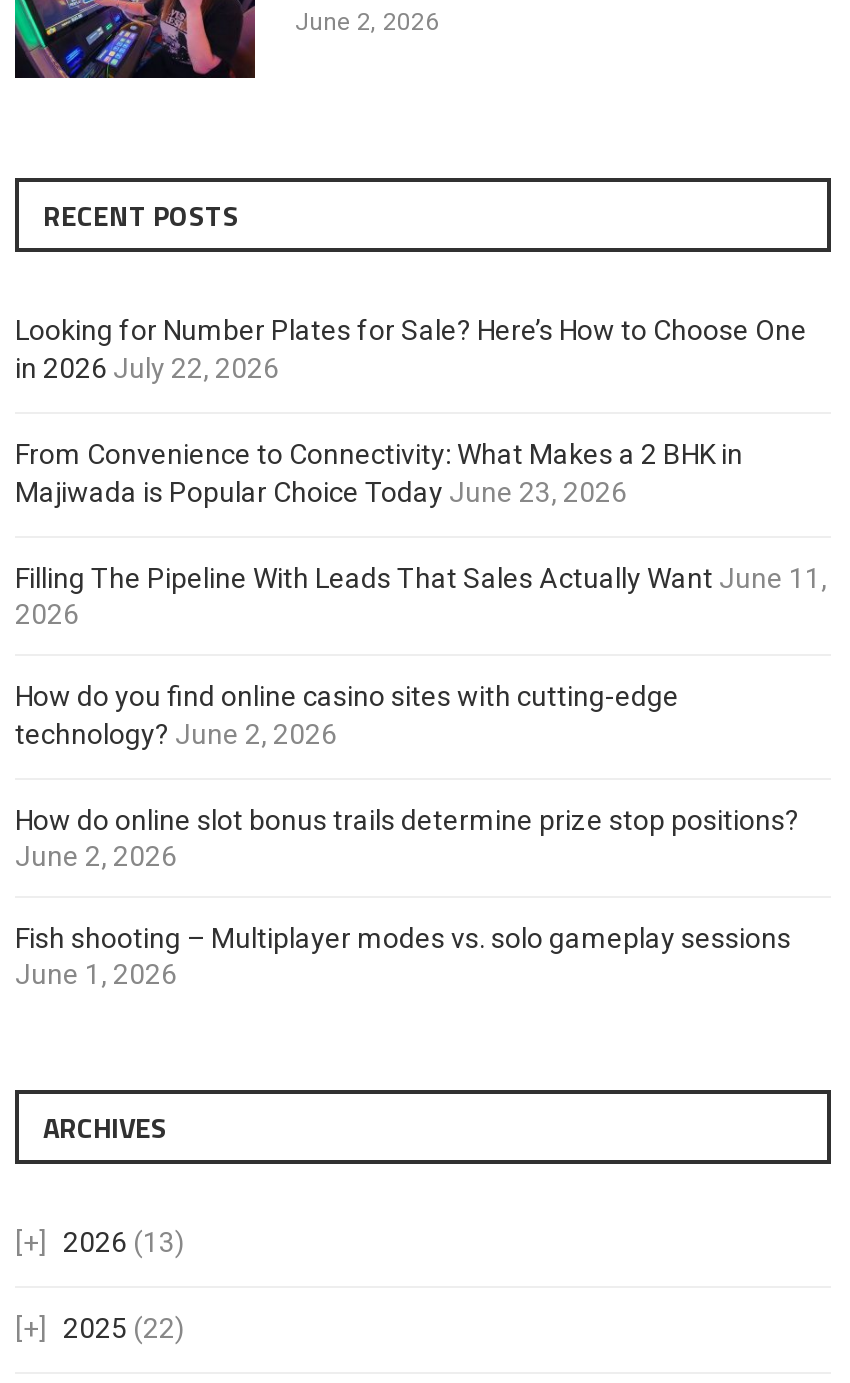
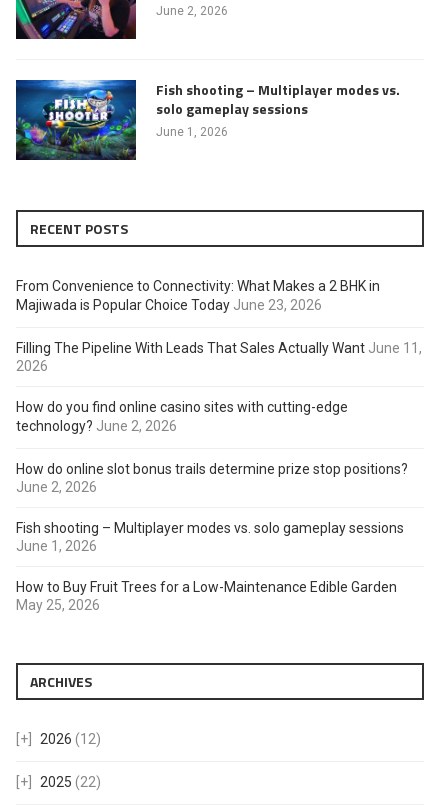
none -> [15,79,400,150] [image] | Fish shooting – Multiplayer modes vs. | solo gameplay sessions | June 1, 2026
[15,315,807,385] Looking for Number Plates for Sale? Here’s How to Choose One | in 2026 July 22, 2026 -> none
none -> [16,579,397,613] How to Buy Fruit Trees for a Low-Maintenance Edible Garden | May 25, 2026
[63,1227,185,1259] 2026 (13) -> [40,731,101,747] 2026 (12)

